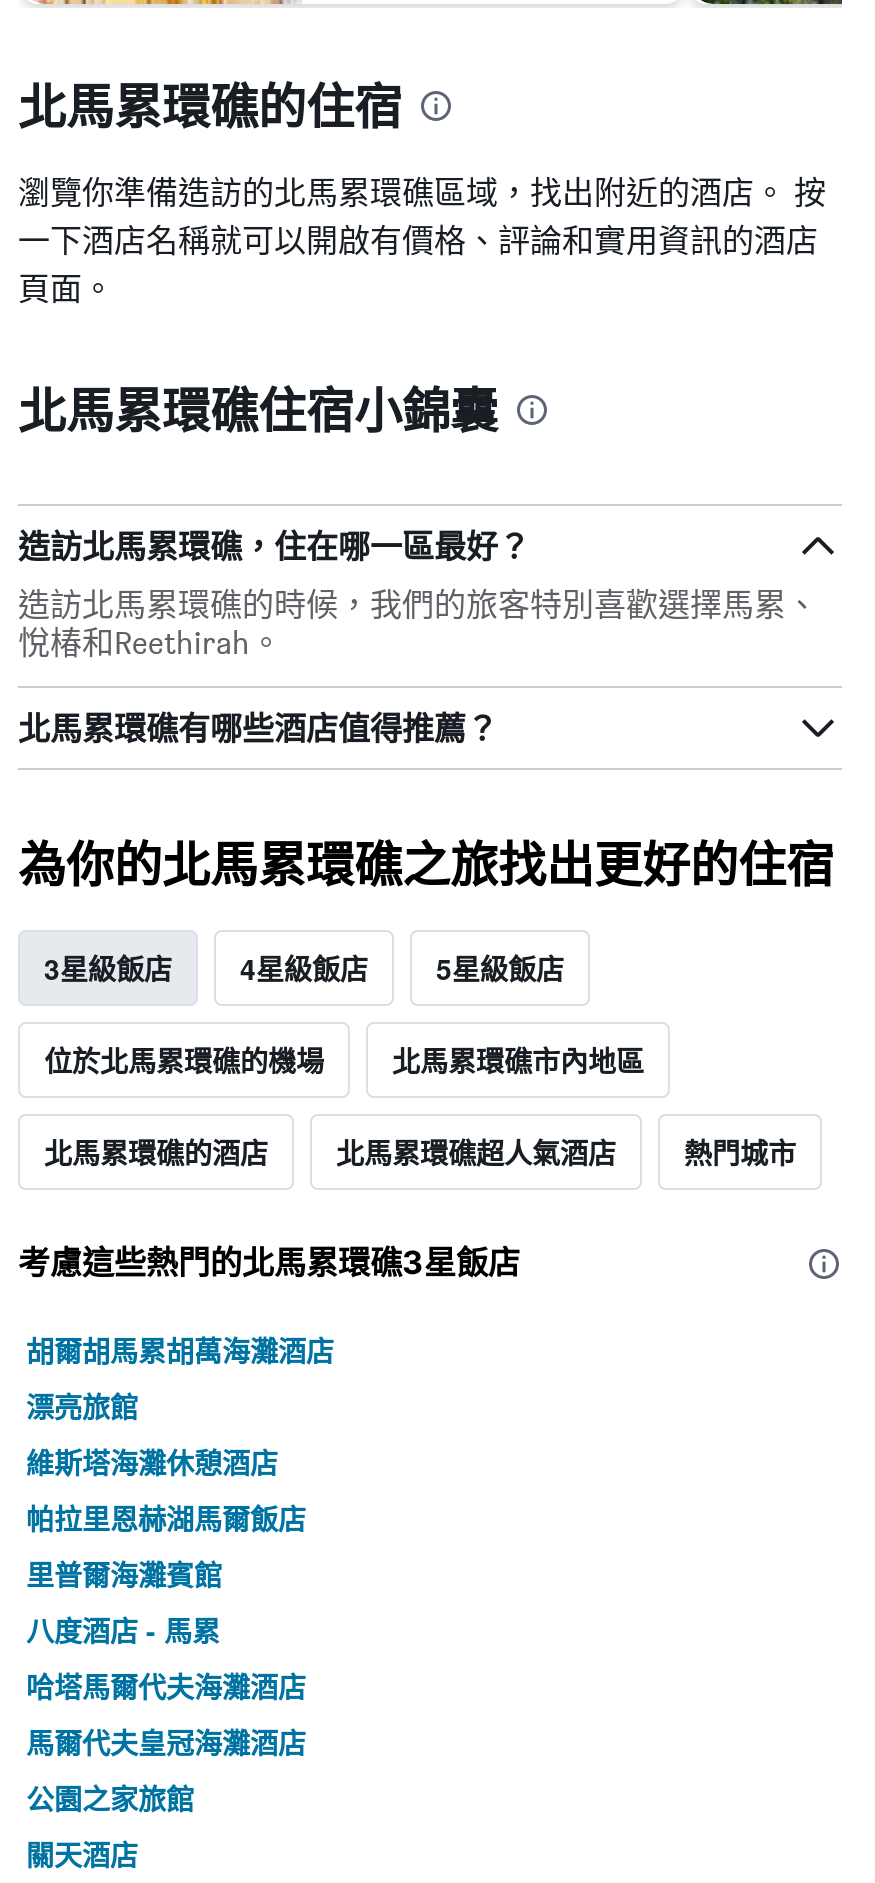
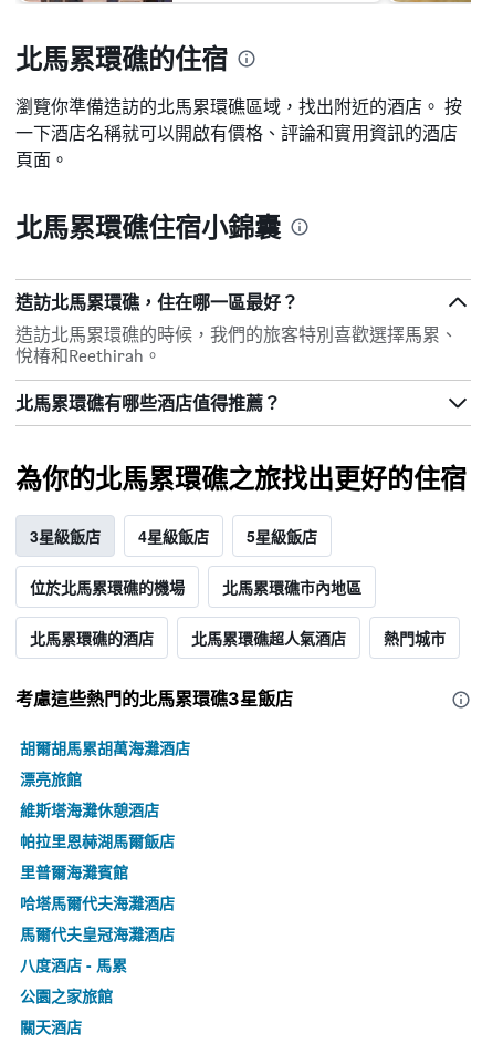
moved [26,1610,220,1650] -> [20,953,127,976]: 八度酒店 - 馬累
moved [26,1666,306,1762] -> [20,891,175,945]: 哈塔馬爾代夫海灘酒店 | 馬爾代夫皇冠海灘酒店

